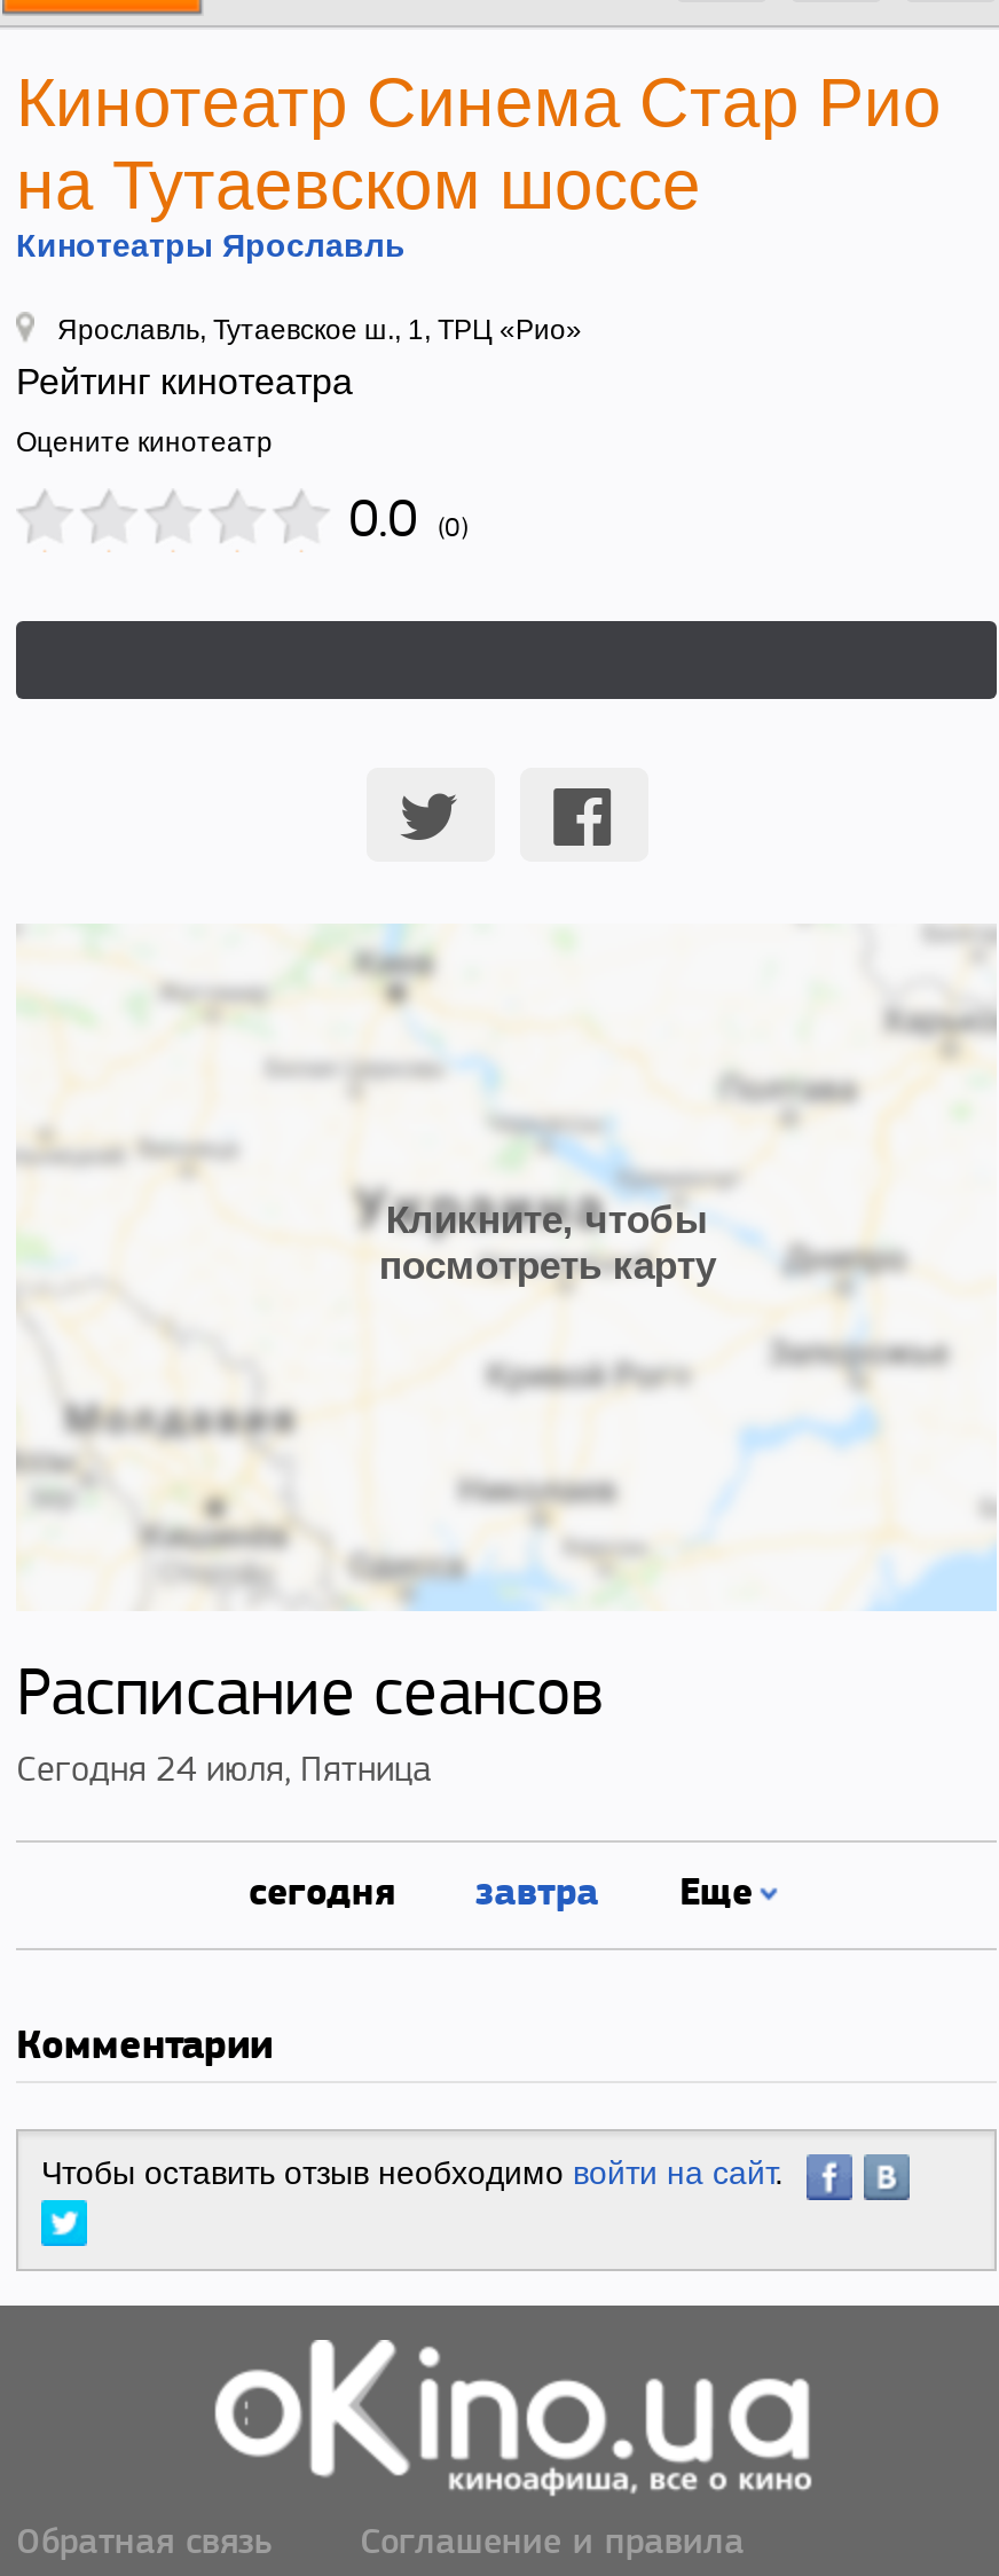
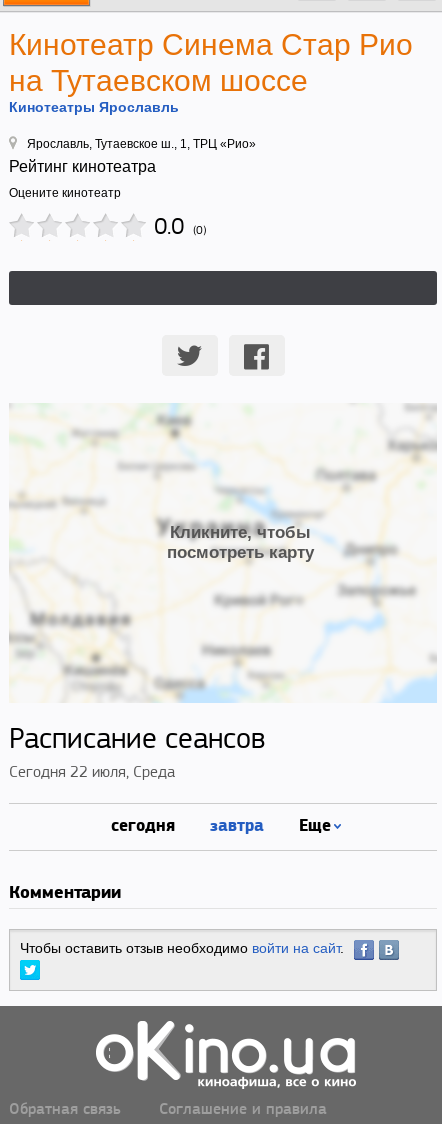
[16,1752,431,1789] Сегодня 24 июля, Пятница -> [9,765,175,781] Сегодня 22 июля, Среда

